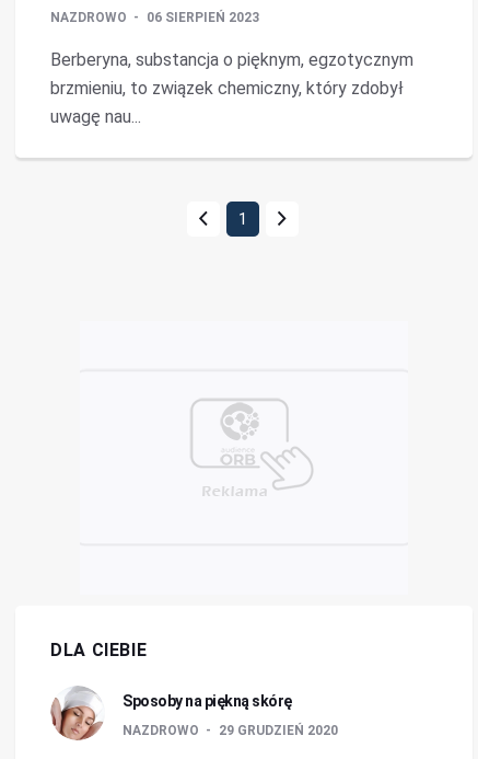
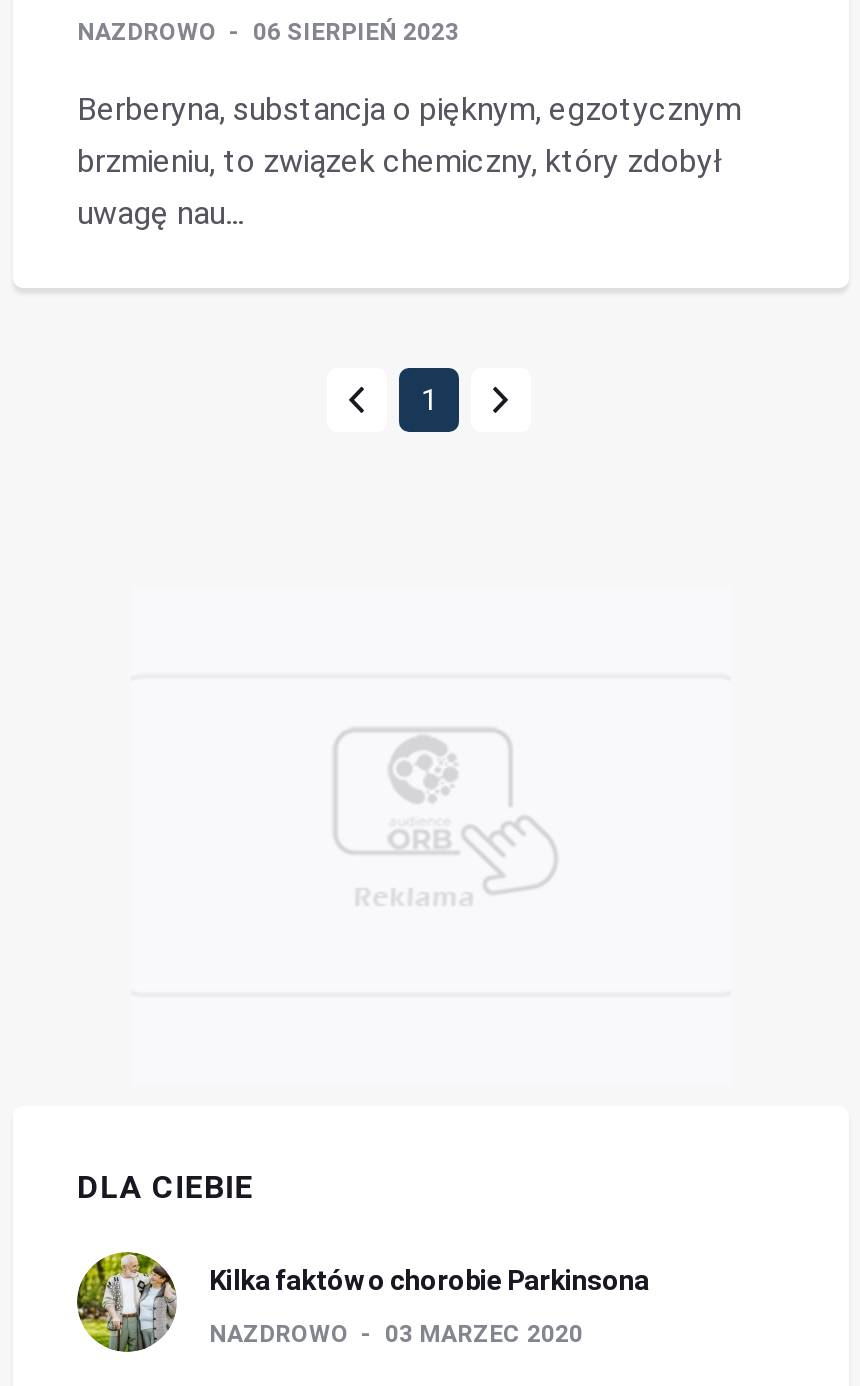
[51,686,292,741] [image] | Sposoby na piękną skórę -> [77,1250,649,1354] [image] | Kilka faktów o chorobie Parkinsona
[123,723,338,738] NAZDROWO 29 GRUDZIEŃ 2020 -> [209,1320,583,1348] NAZDROWO 03 MARZEC 2020

